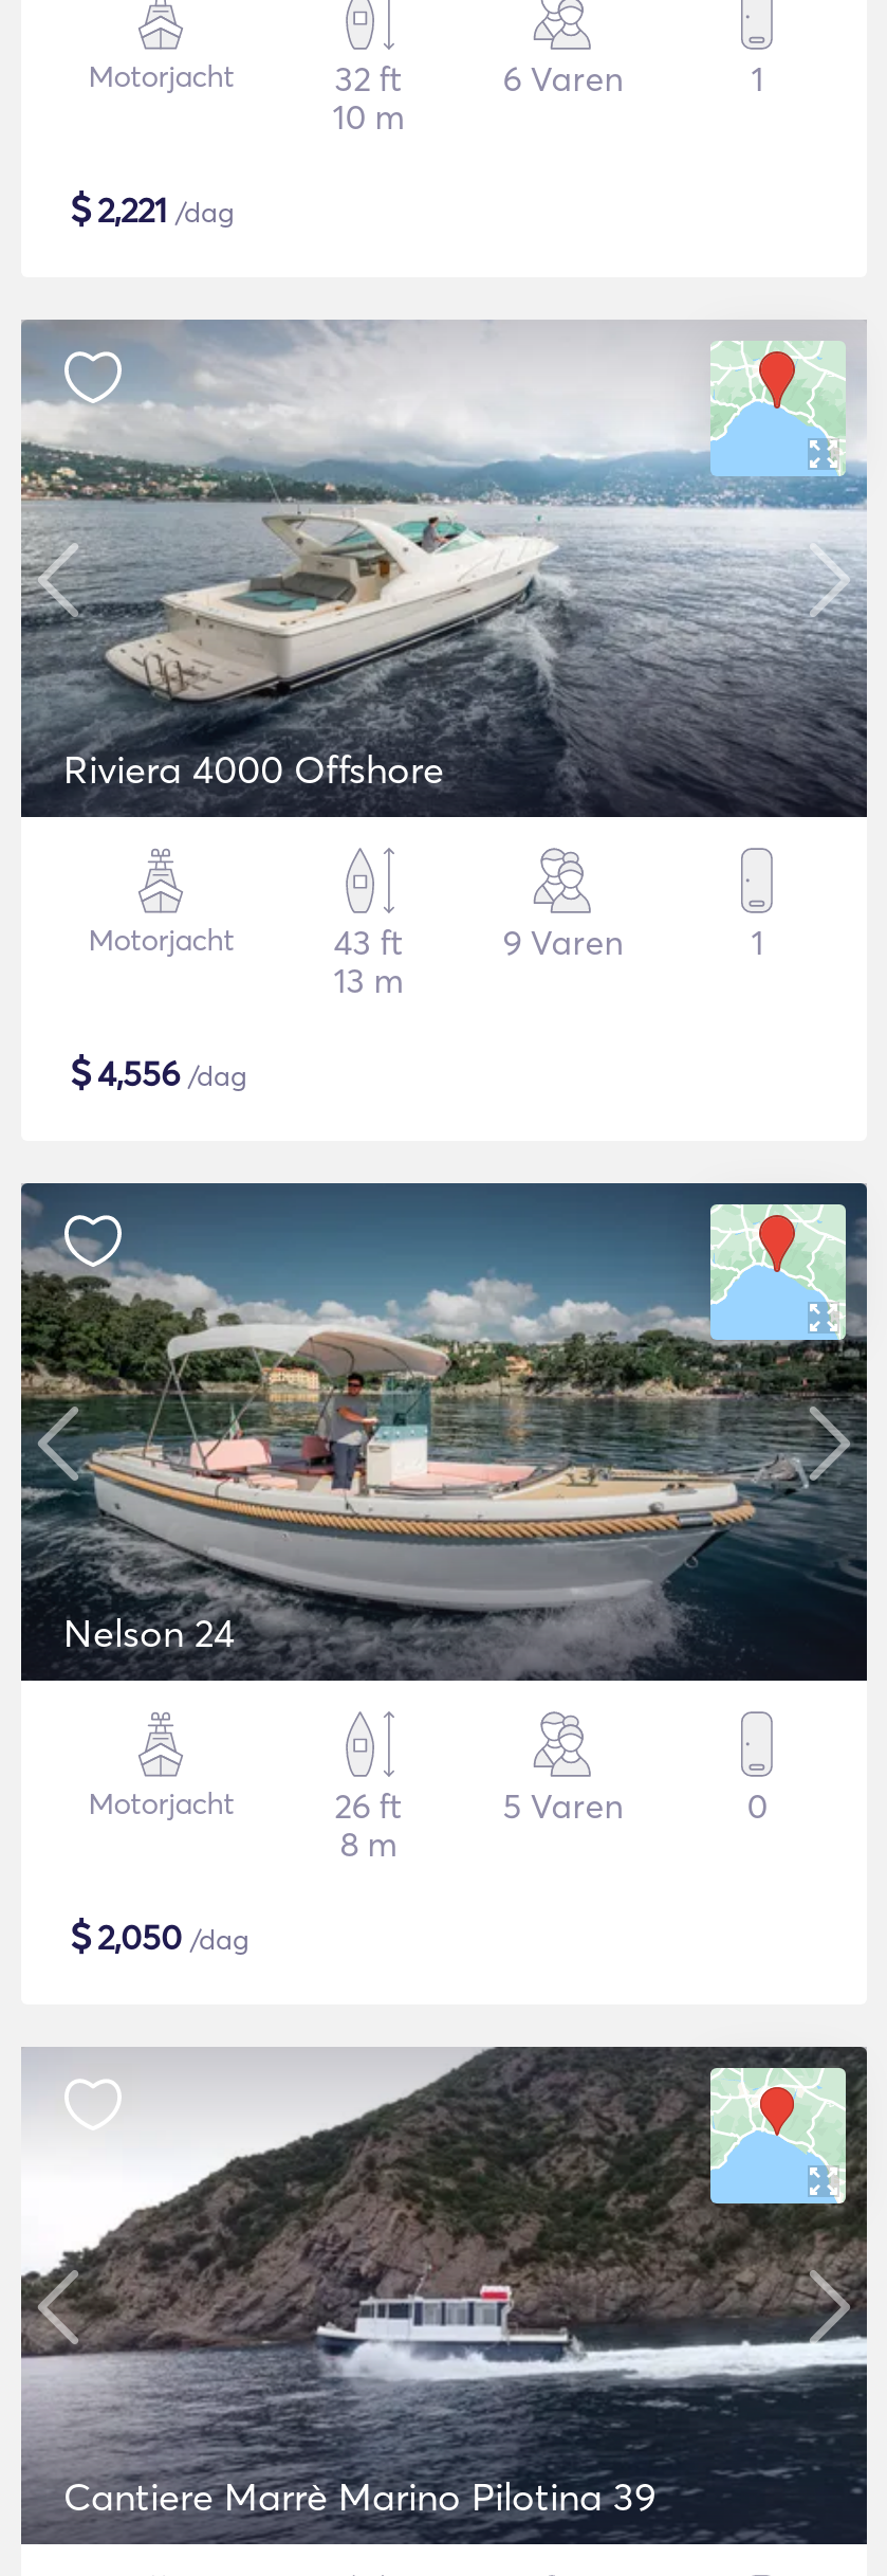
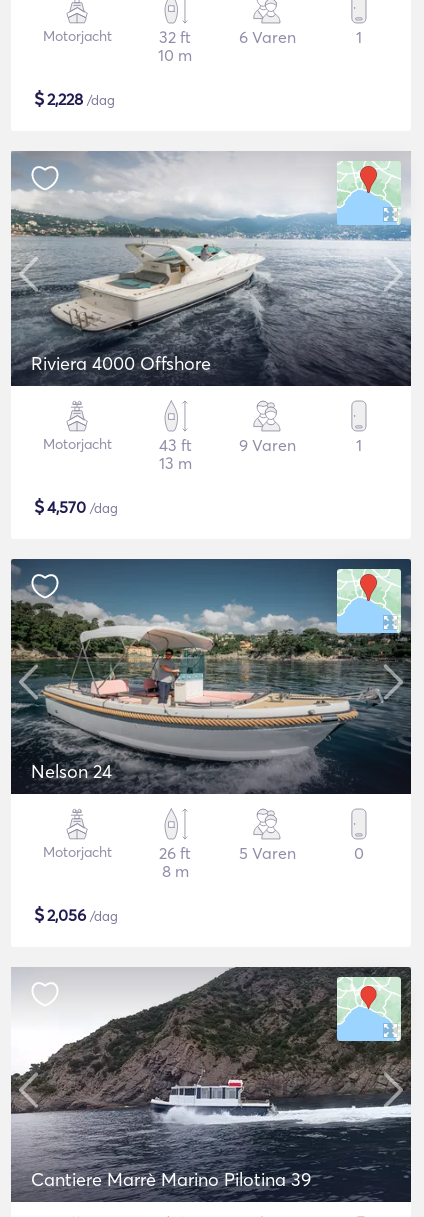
[70,184,235,233] $2,221 /dag -> [34,87,115,110] $2,228 /dag
[70,1048,247,1096] $4,556 /dag -> [34,495,118,518] $4,570 /dag
[70,1911,250,1960] $2,050 /dag -> [34,903,118,926] $2,056 /dag

